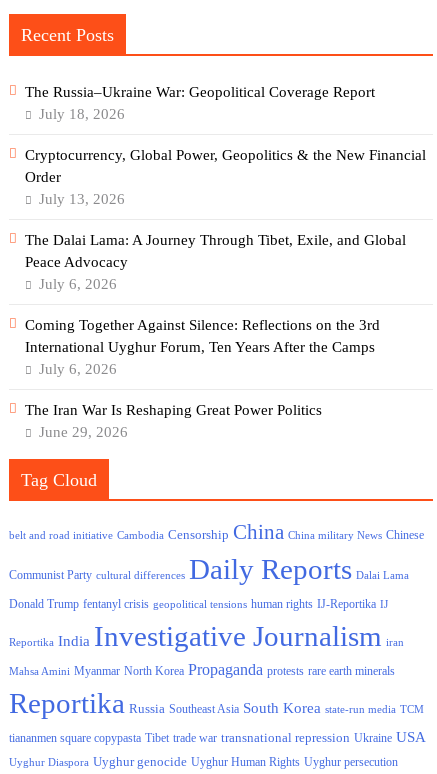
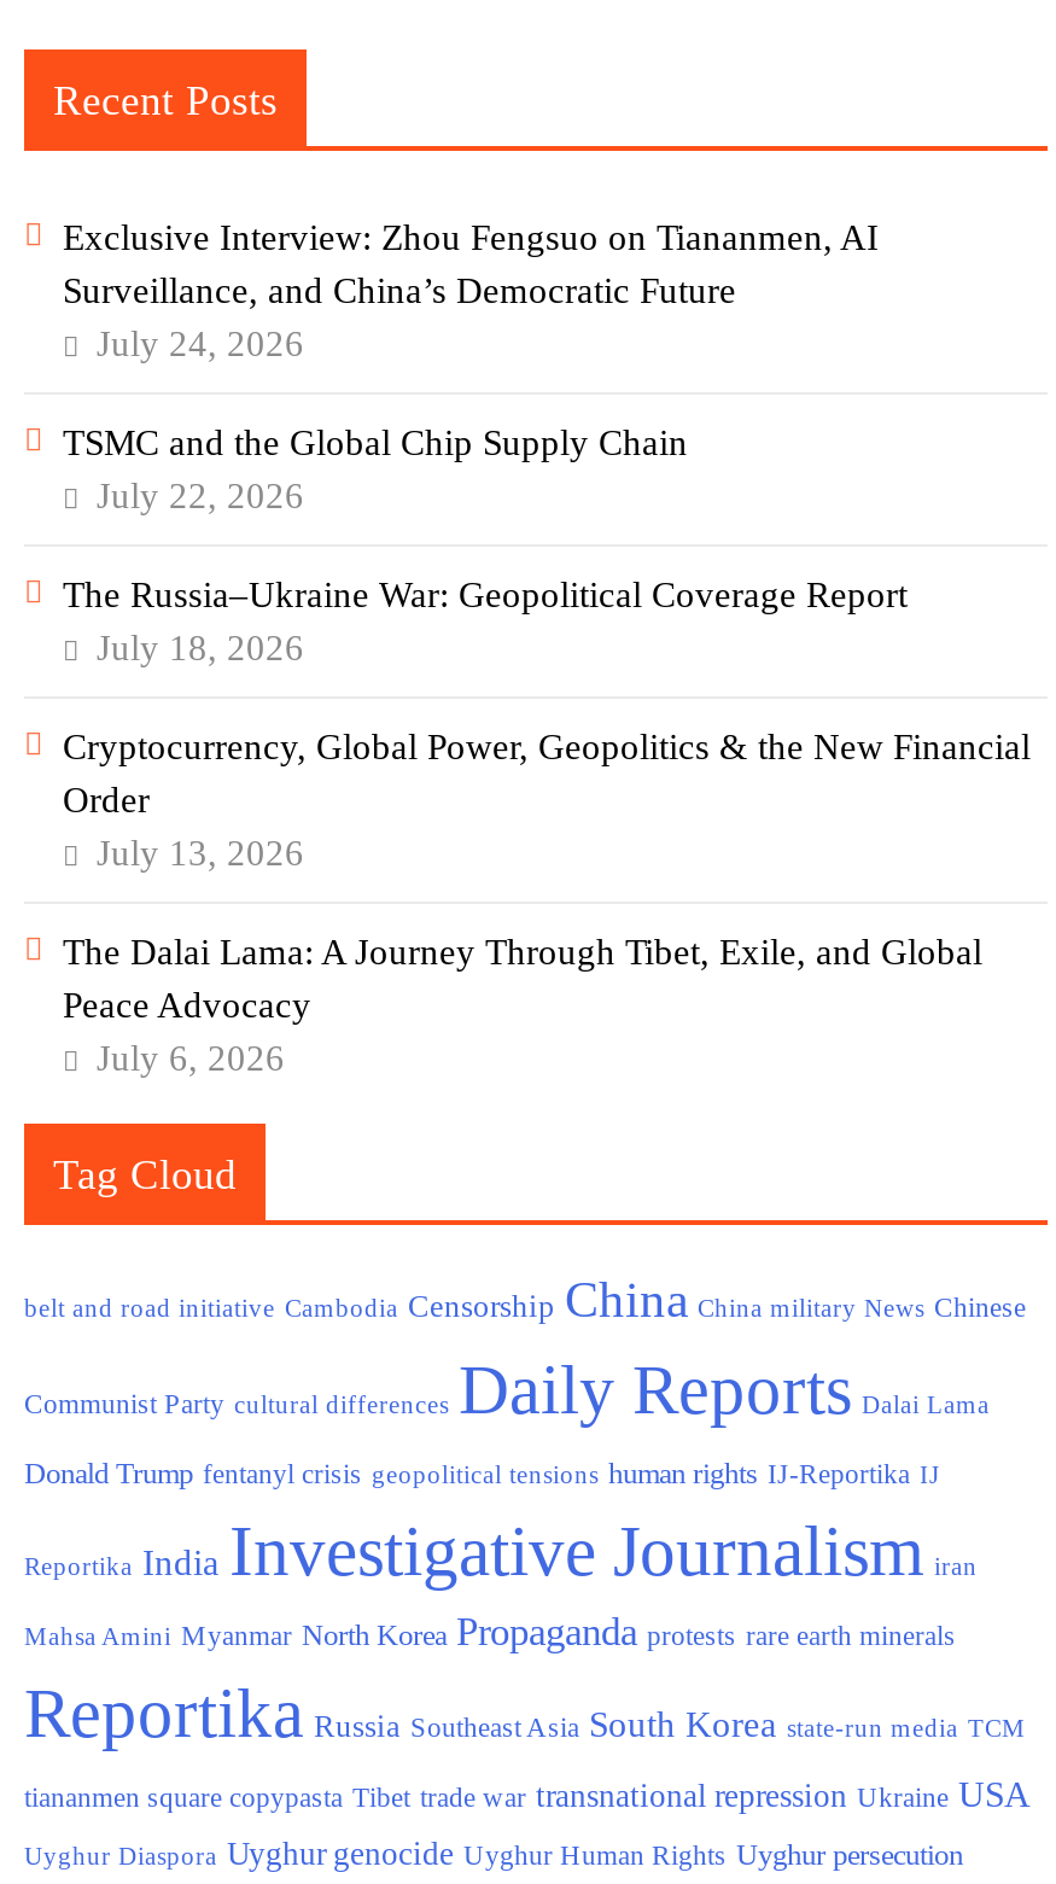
none -> [63,219,879,516] Exclusive Interview: Zhou Fengsuo on Tiananmen, AI | Surveillance, and China’s Democratic Future | July 24, 2026 | TSMC and the Global Chip Supply Chain | July 22, 2026
moved [25,84,426,292] -> [63,576,1031,1079]: The Russia–Ukraine War: Geopolitical Coverage Report | July 18, 2026 | Cryptocurrency, Global Power, Geopolitics & the New Financial | Order | July 13, 2026 | The Dalai Lama: A Journey Through Tibet, Exile, and Global | Peace Advocacy | July 6, 2026
[25,317,380,440] Coming Together Against Silence: Reflections on the 3rd | International Uyghur Forum, Ten Years After the Camps | July 6, 2026 | The Iran War Is Reshaping Great Power Politics | June 29, 2026 -> none

